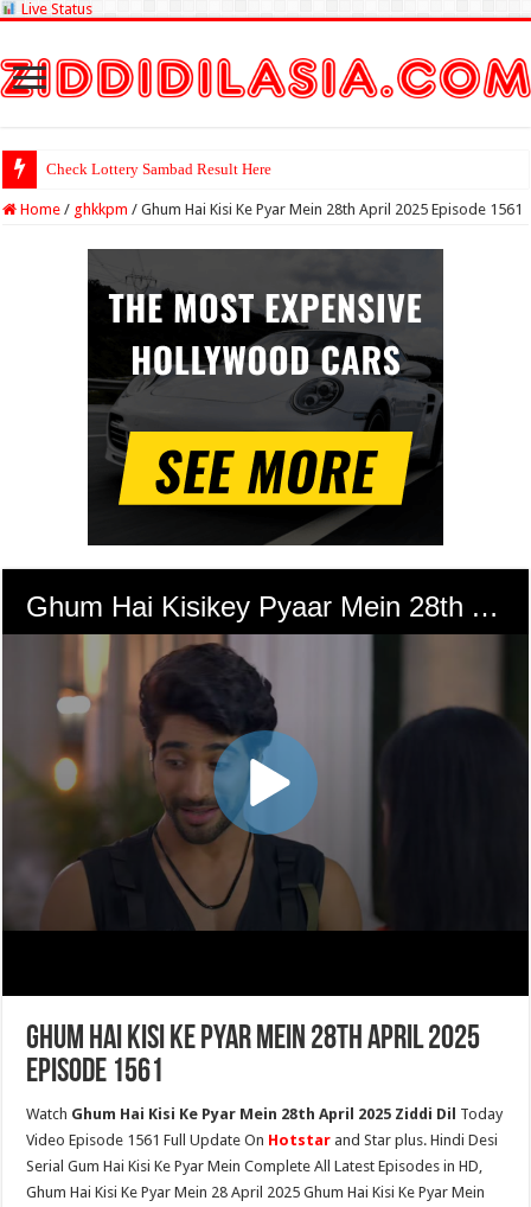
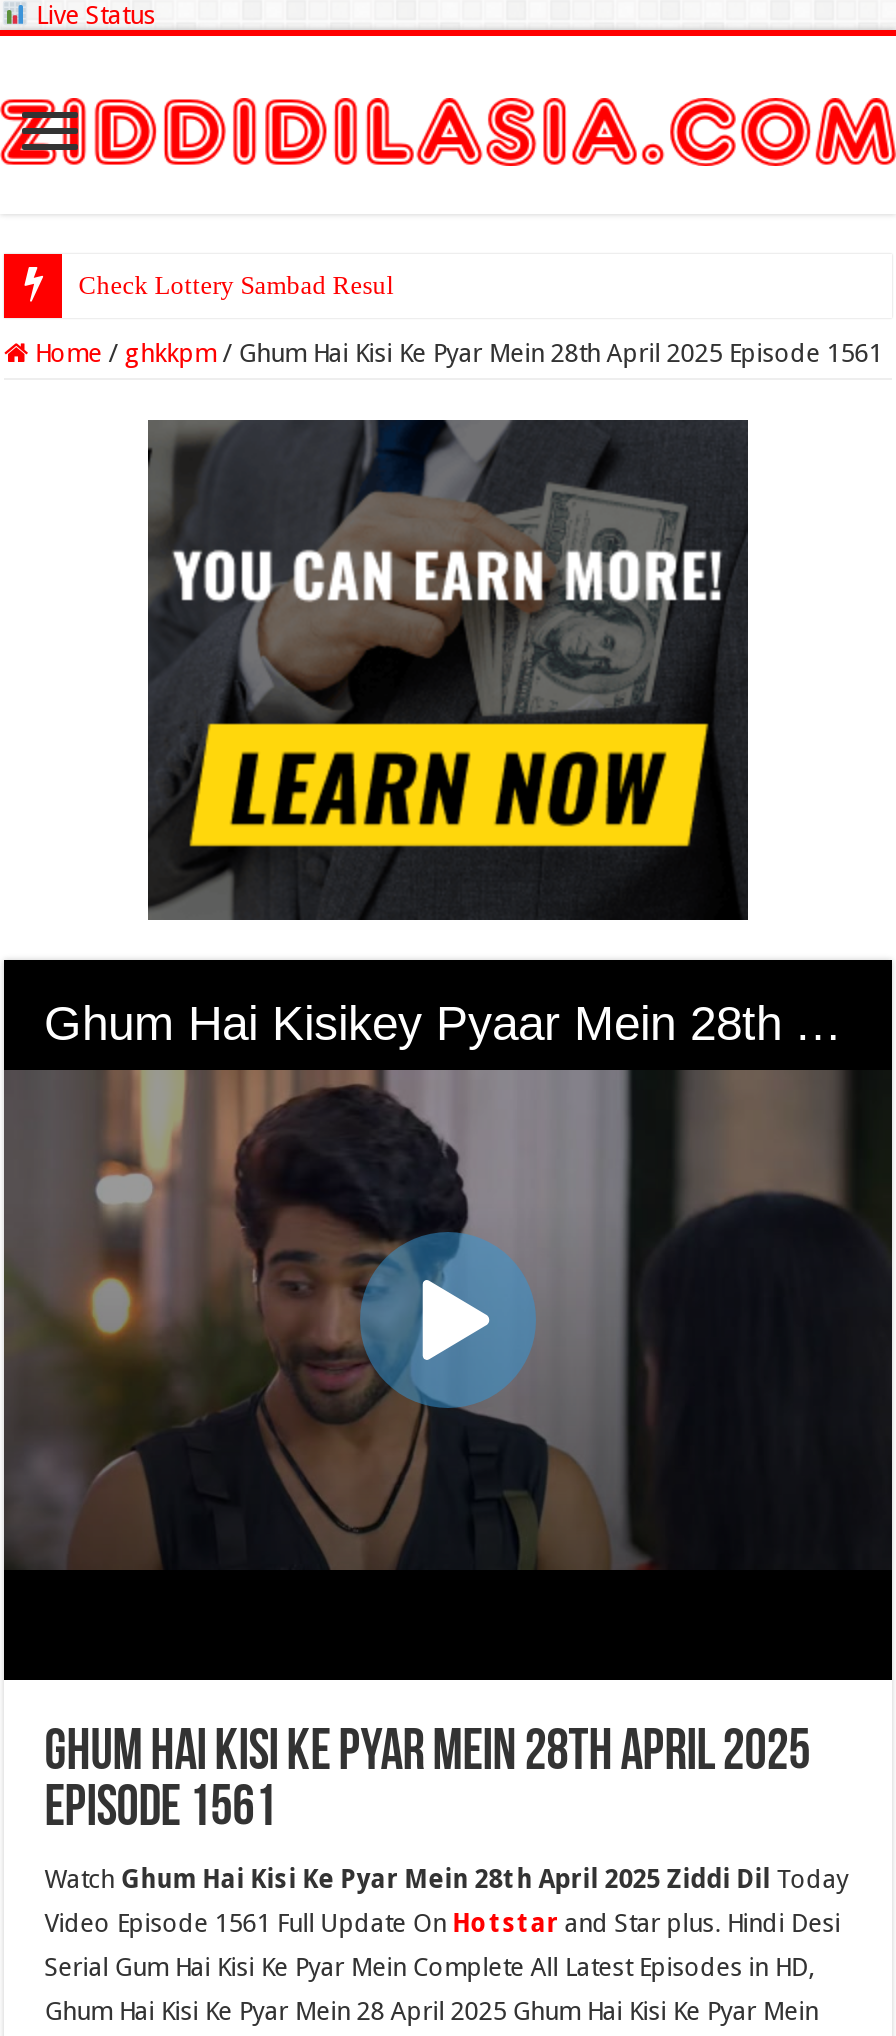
[88,249,441,544] [image] -> [148,420,748,920] [image]

